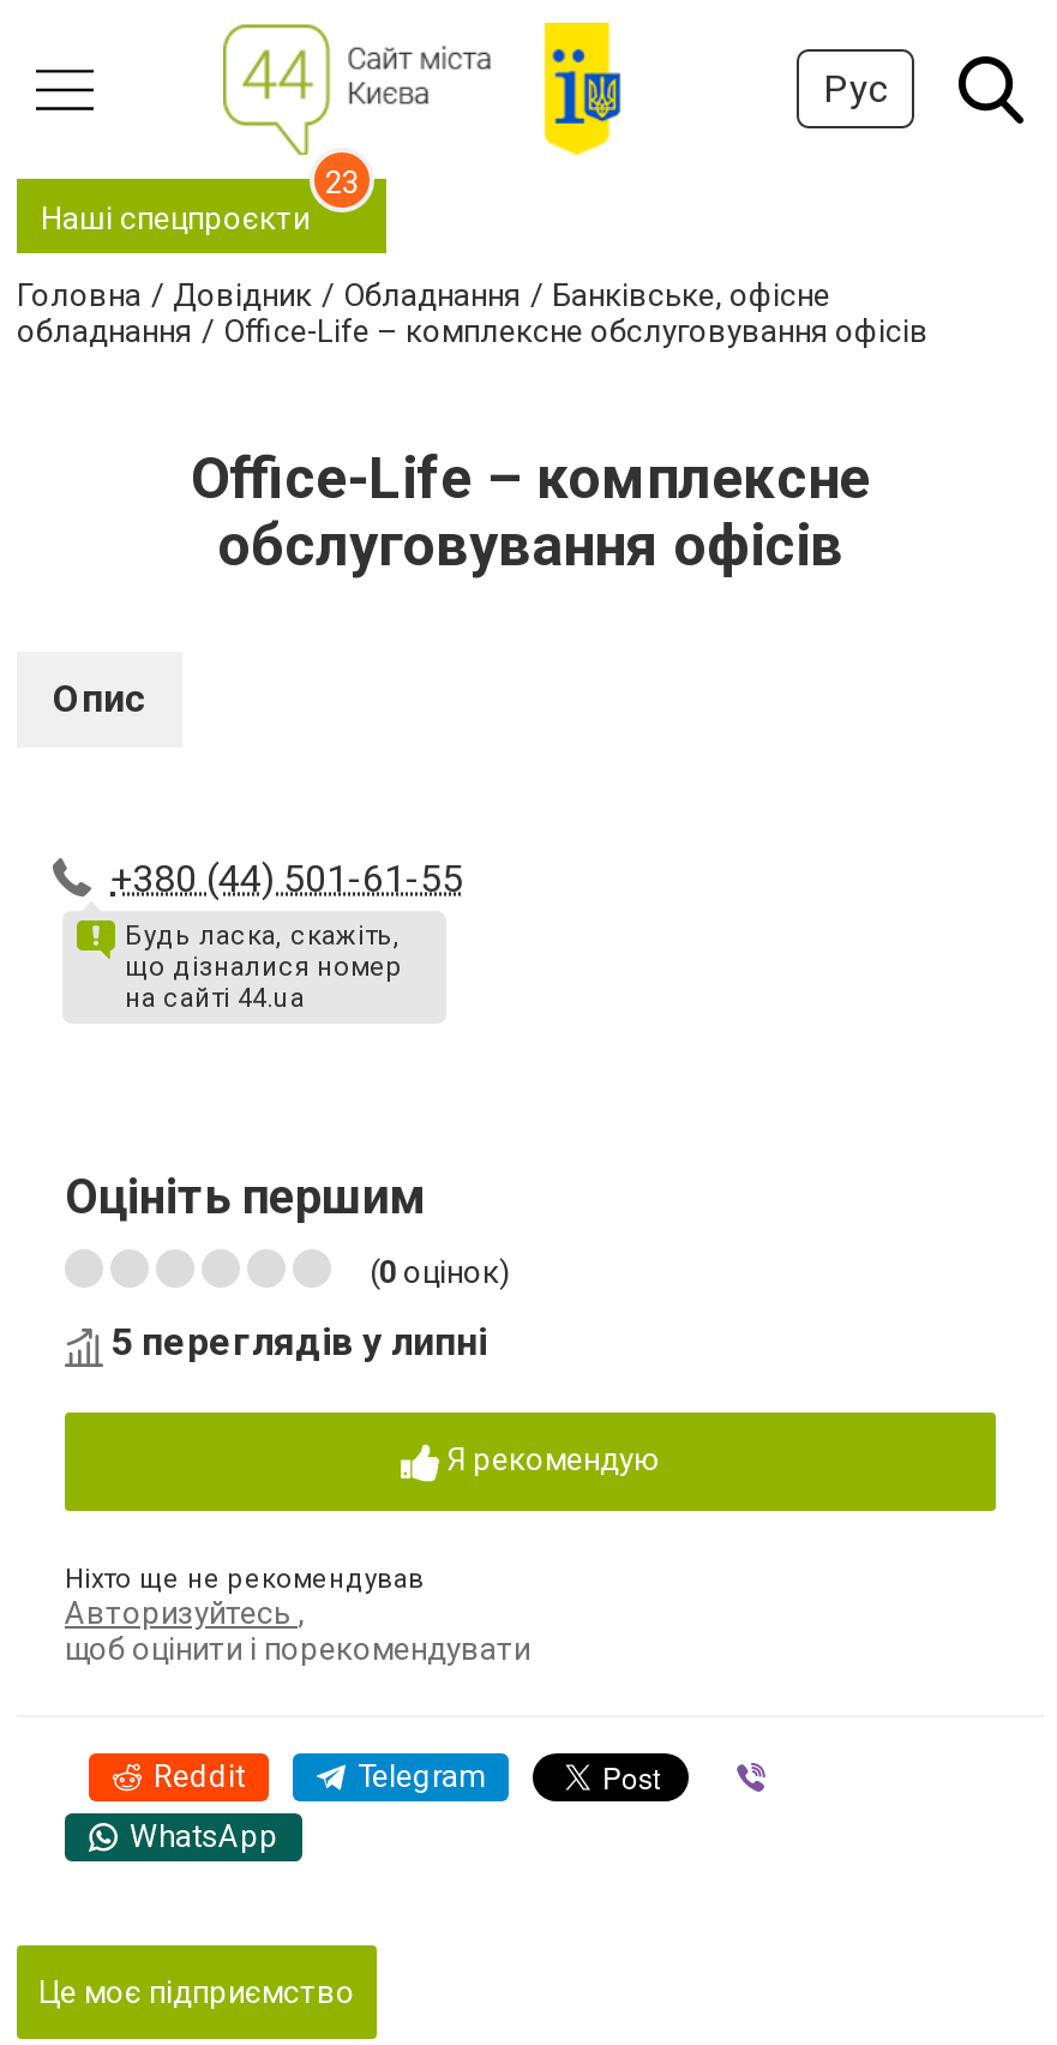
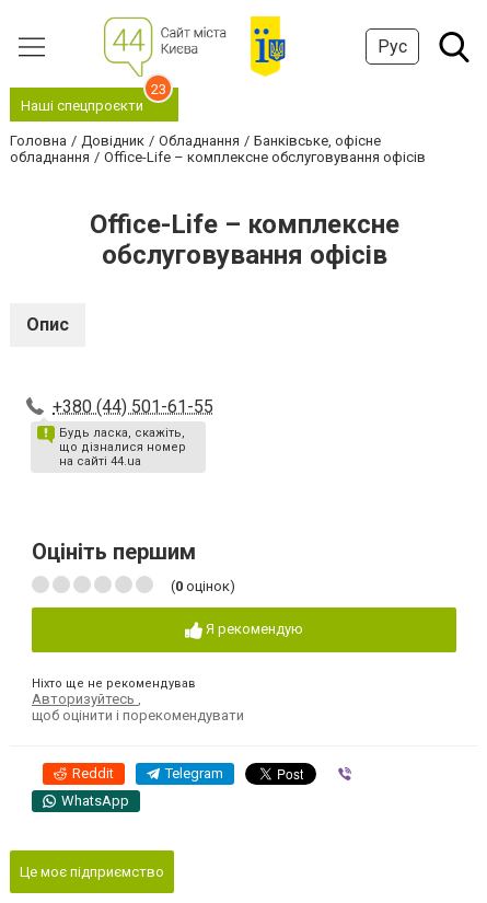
[110,1319,487,1365] 5 переглядів у липні -> none

